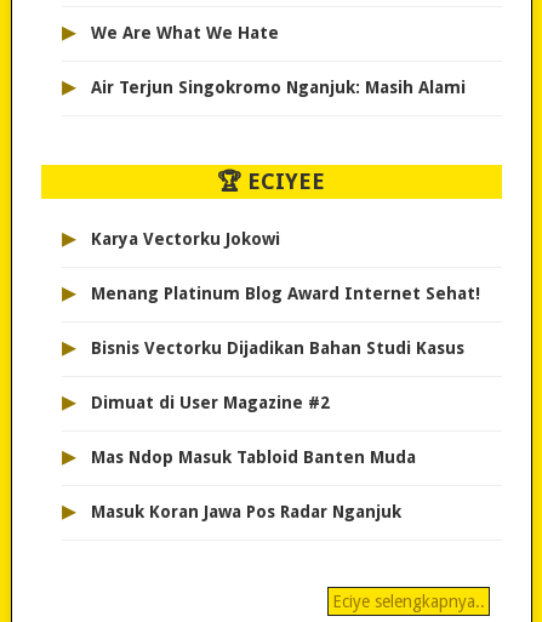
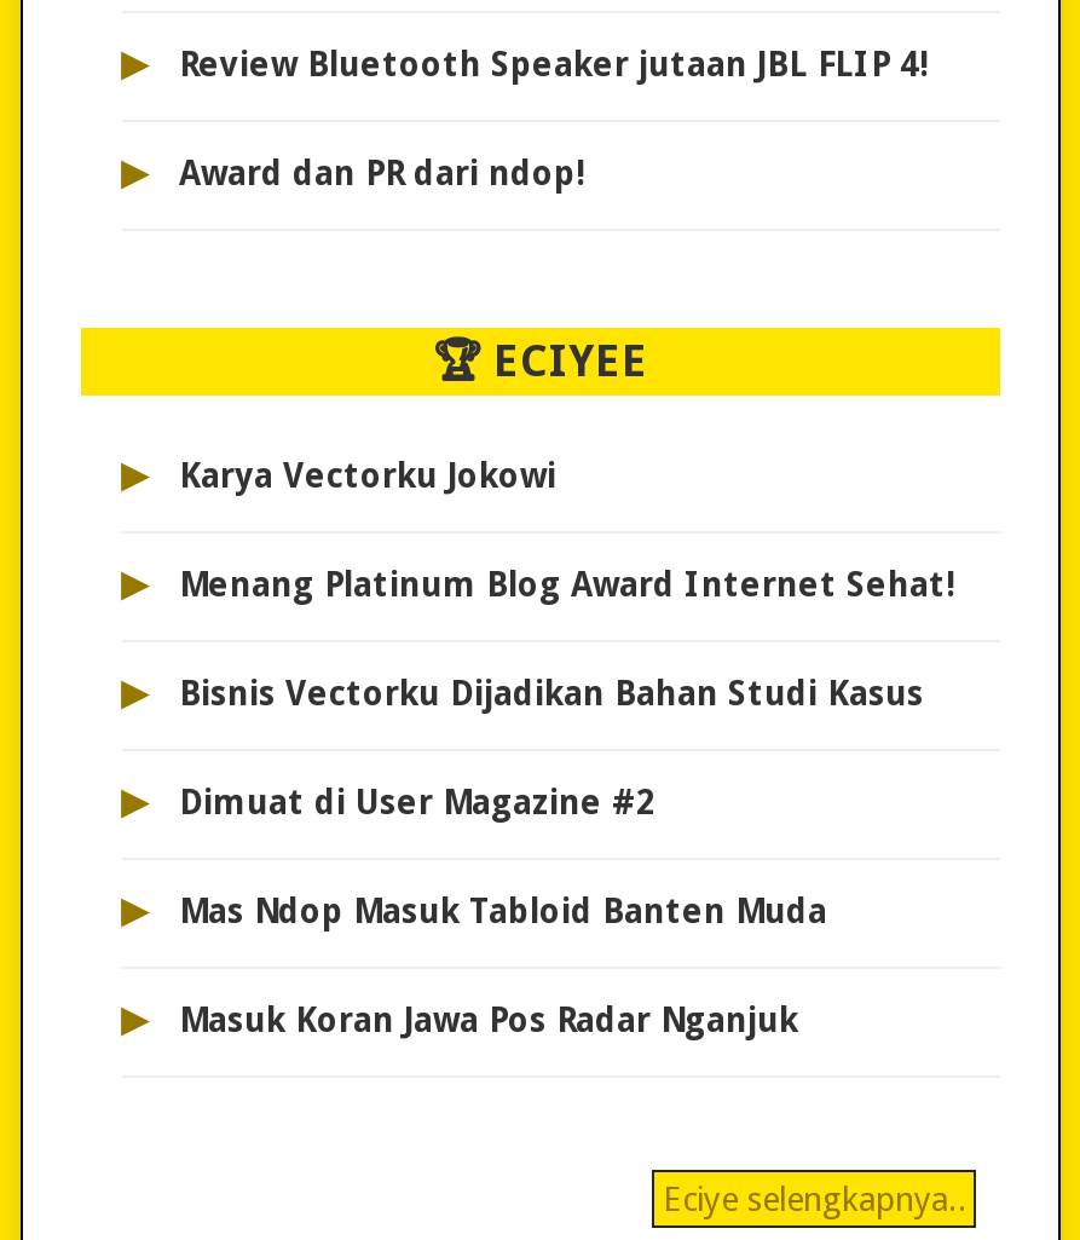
[90,23,278,42] We Are What We Hate -> [179,44,929,83] Review Bluetooth Speaker jutaan JBL FLIP 4!
[90,77,465,97] Air Terjun Singokromo Nganjuk: Masih Alami -> [179,153,585,192] Award dan PR dari ndop!

